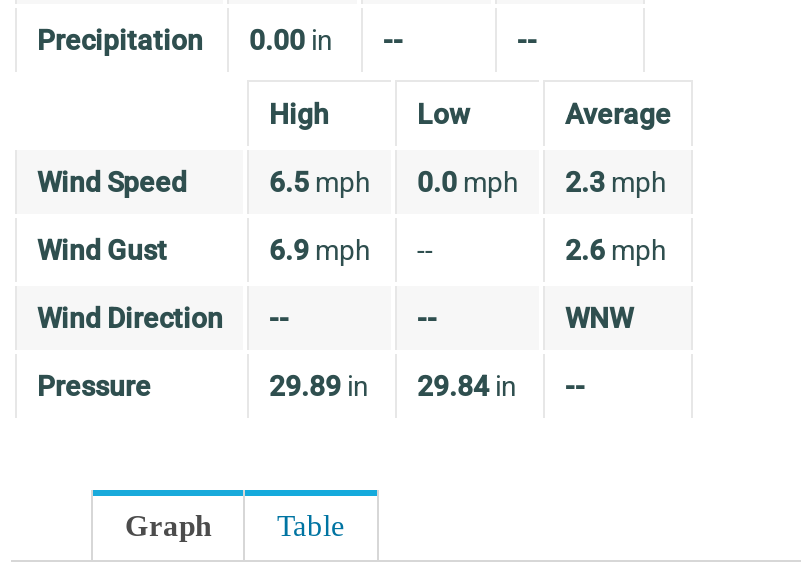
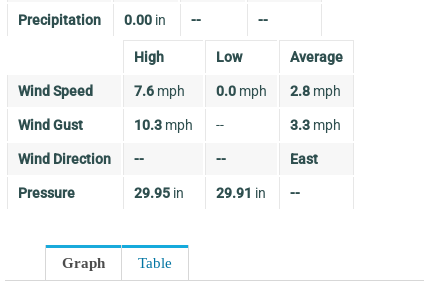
[269,166,371,198] 6.5 mph -> [134,83,185,99] 7.6 mph
[565,166,667,198] 2.3 mph -> [290,83,341,99] 2.8 mph
[269,234,371,266] 6.9 mph -> [134,117,193,133] 10.3 mph
[565,234,667,266] 2.6 mph -> [290,117,341,133] 3.3 mph
[565,302,633,334] WNW -> [290,151,318,167] East
[269,370,369,402] 29.89 in -> [134,185,184,201] 29.95 in
[417,370,517,402] 29.84 in -> [216,185,266,201] 29.91 in

